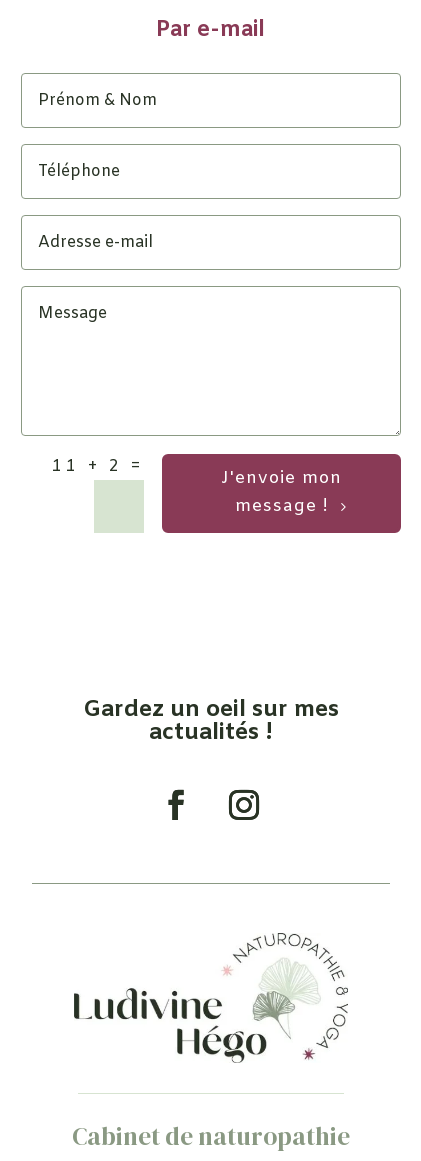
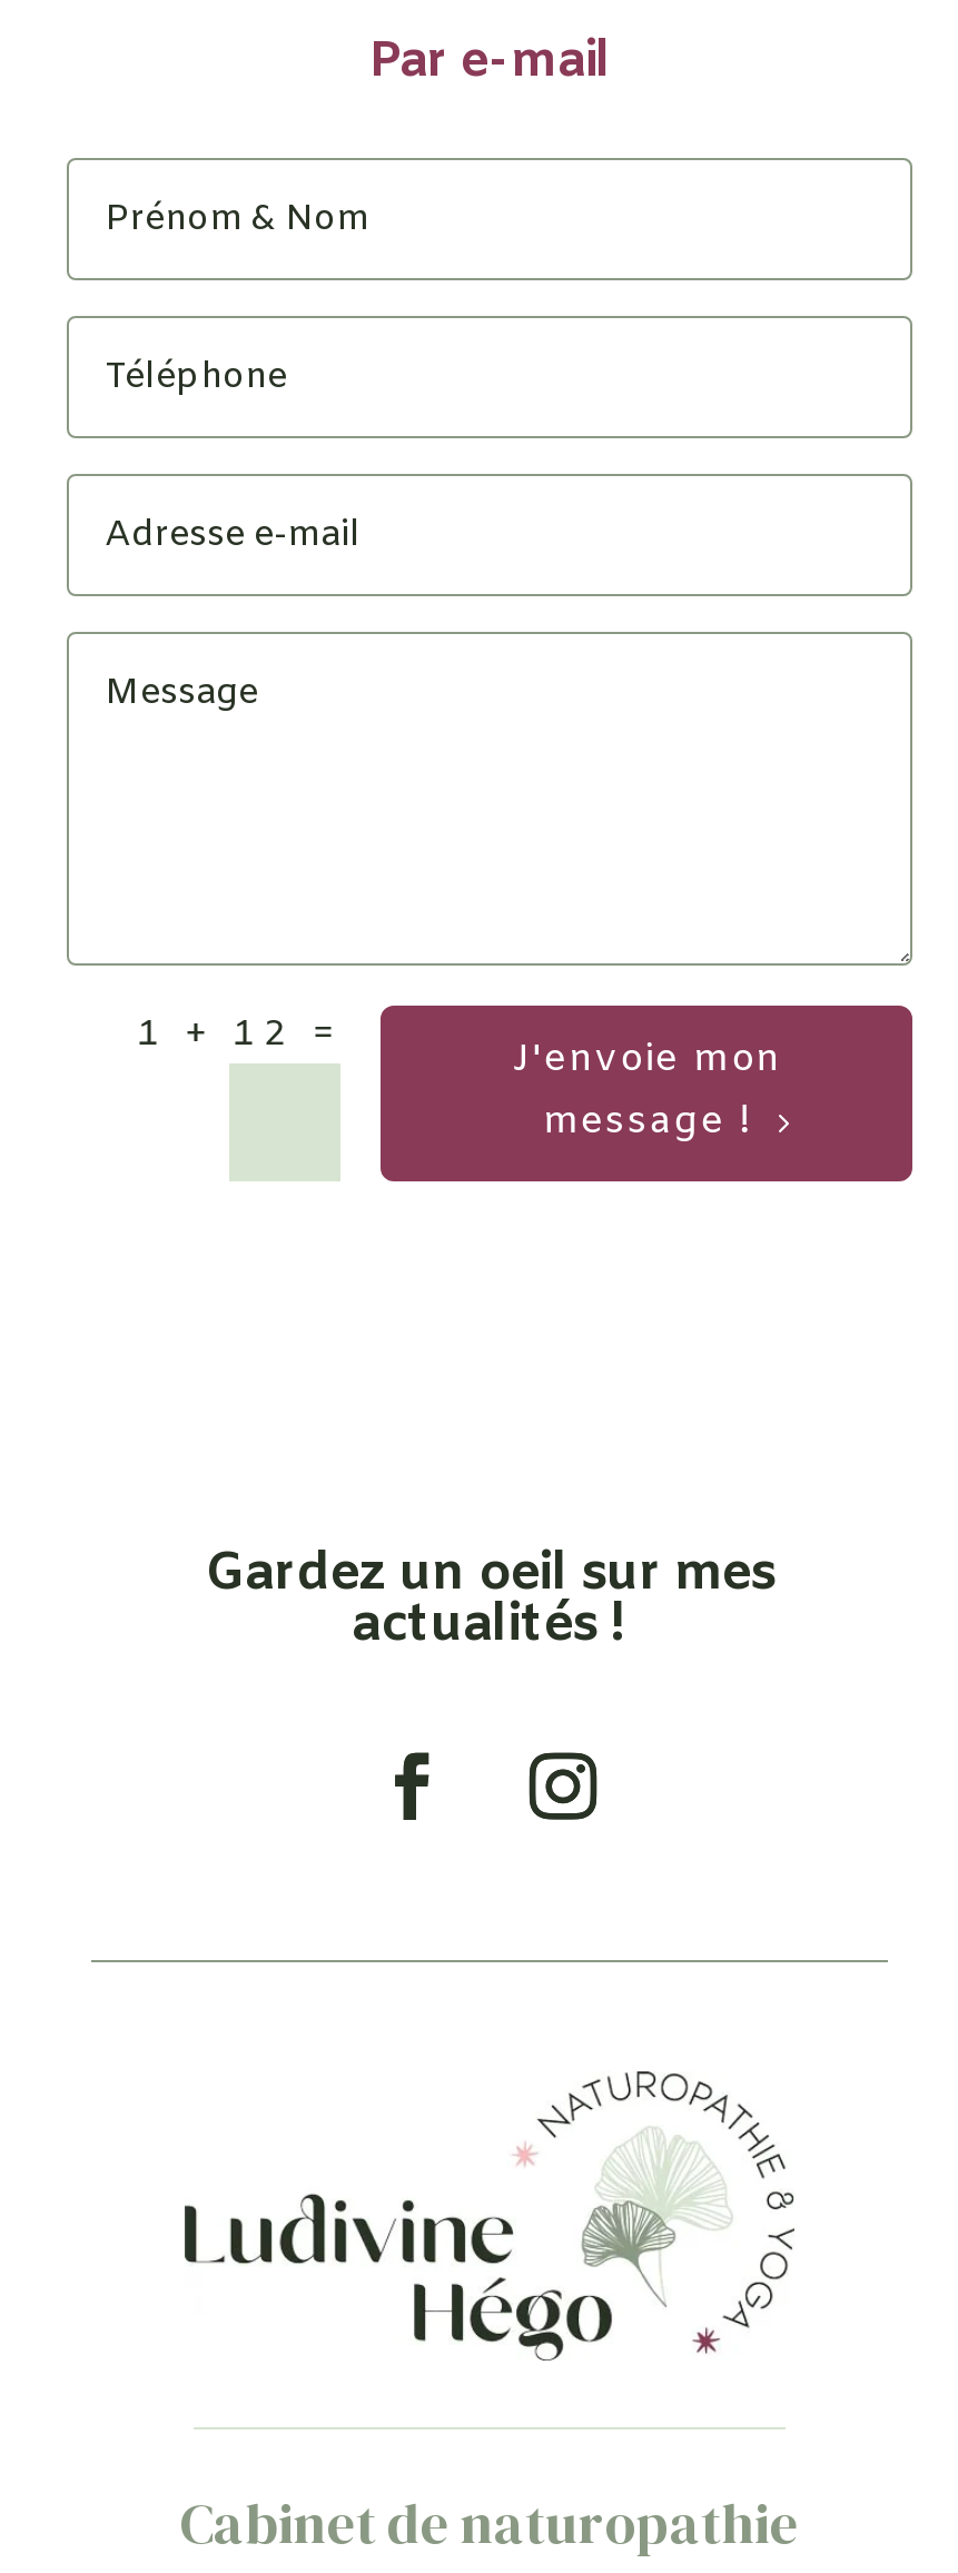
[52,456,144,478] 11 + 2 = -> [136,1011,341,1058] 1 + 12 =

